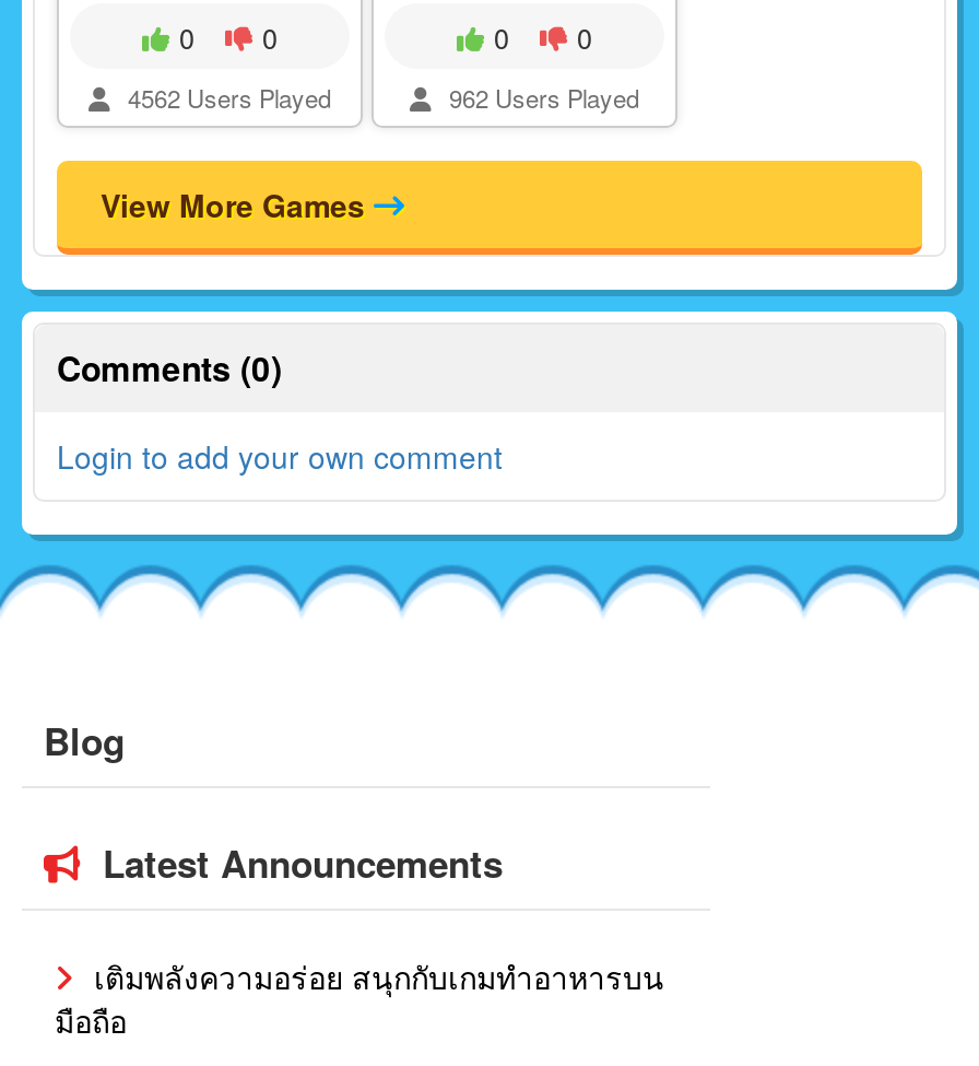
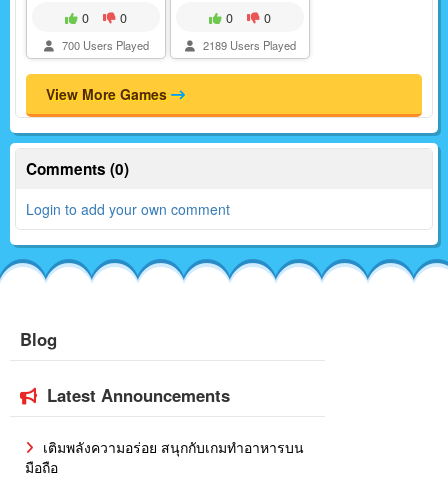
[121,80,331,115] 4562 Users Played -> [58,37,148,53] 700 Users Played
[443,80,639,115] 962 Users Played -> [199,37,295,53] 2189 Users Played

